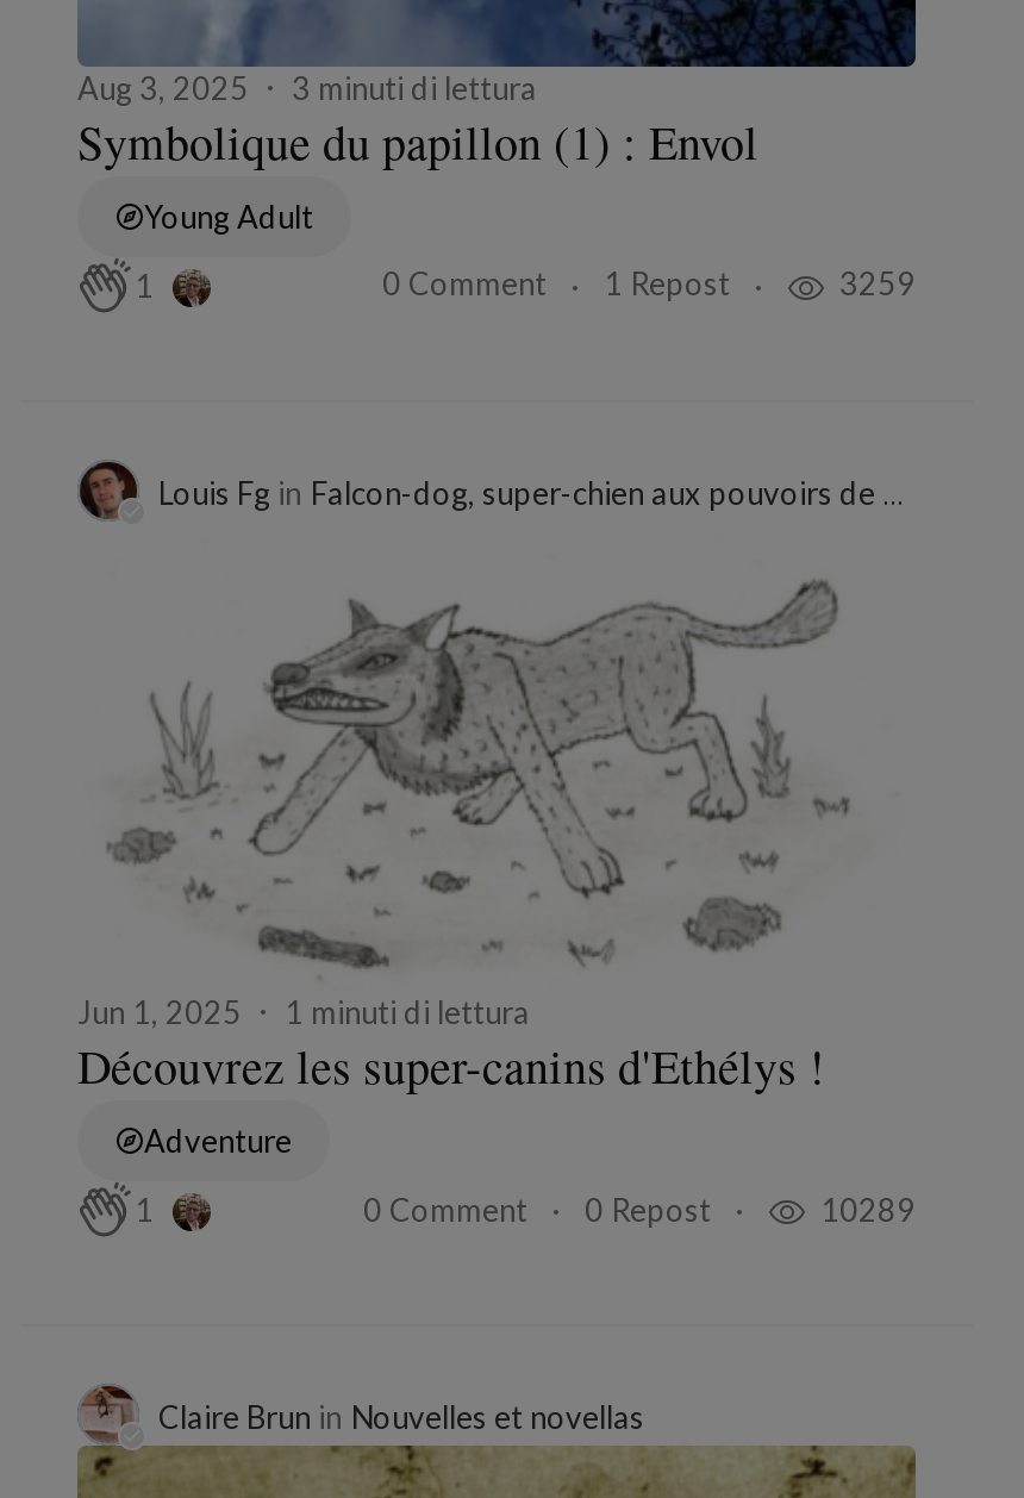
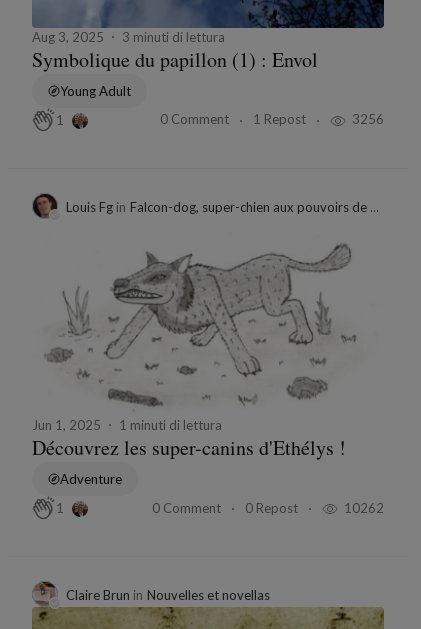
[839,265,916,303] 3259 -> [352,111,384,127] 3256
[820,1190,916,1228] 10289 -> [344,500,384,516] 10262

